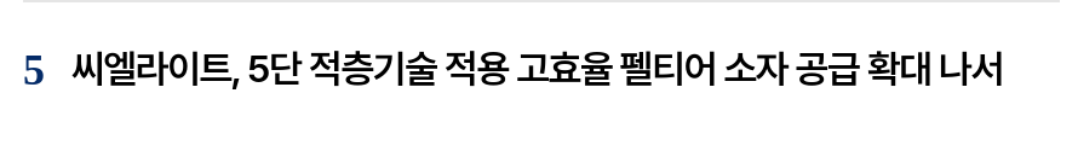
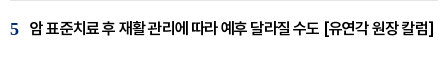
[71,46,1003,92] 씨엘라이트, 5단 적층기술 적용 고효율 펠티어 소자 공급 확대 나서 -> [30,19,434,38] 암 표준치료 후 재활 관리에 따라 예후 달라질 수도 [유연각 원장 칼럼]

